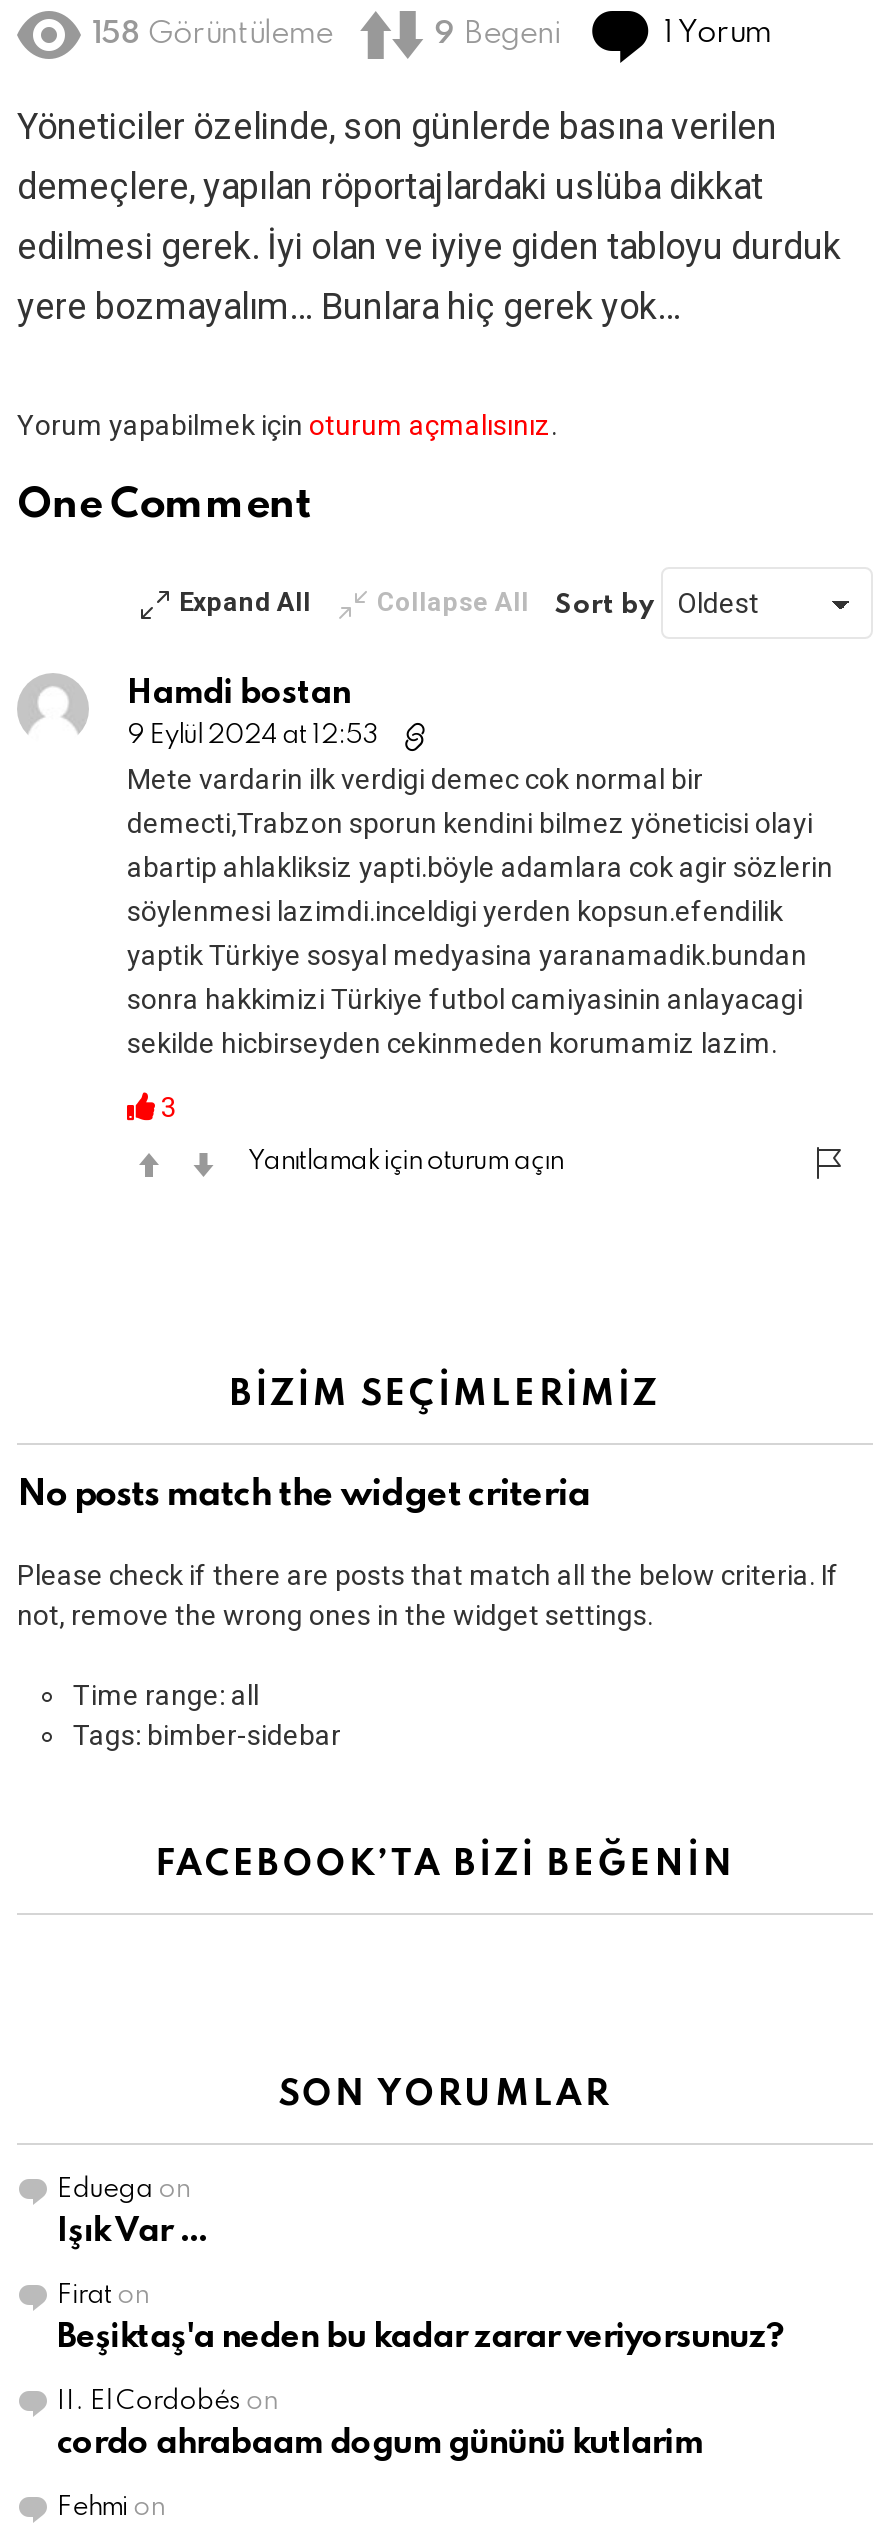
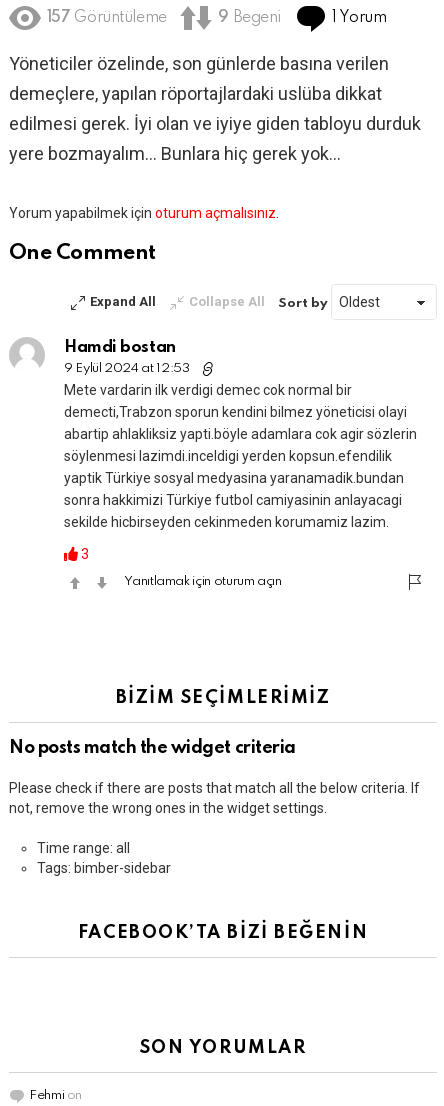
[92,19,332,51] 158 Görüntüleme -> [47,10,167,26] 157 Görüntüleme
[57,2176,785,2460] Eduega on | Işık Var … | Firat on | Beşiktaş'a neden bu kadar zarar veriyorsunuz? | II. El Cordobés on | cordo ahrabaam dogum gününü kutlarim -> none

